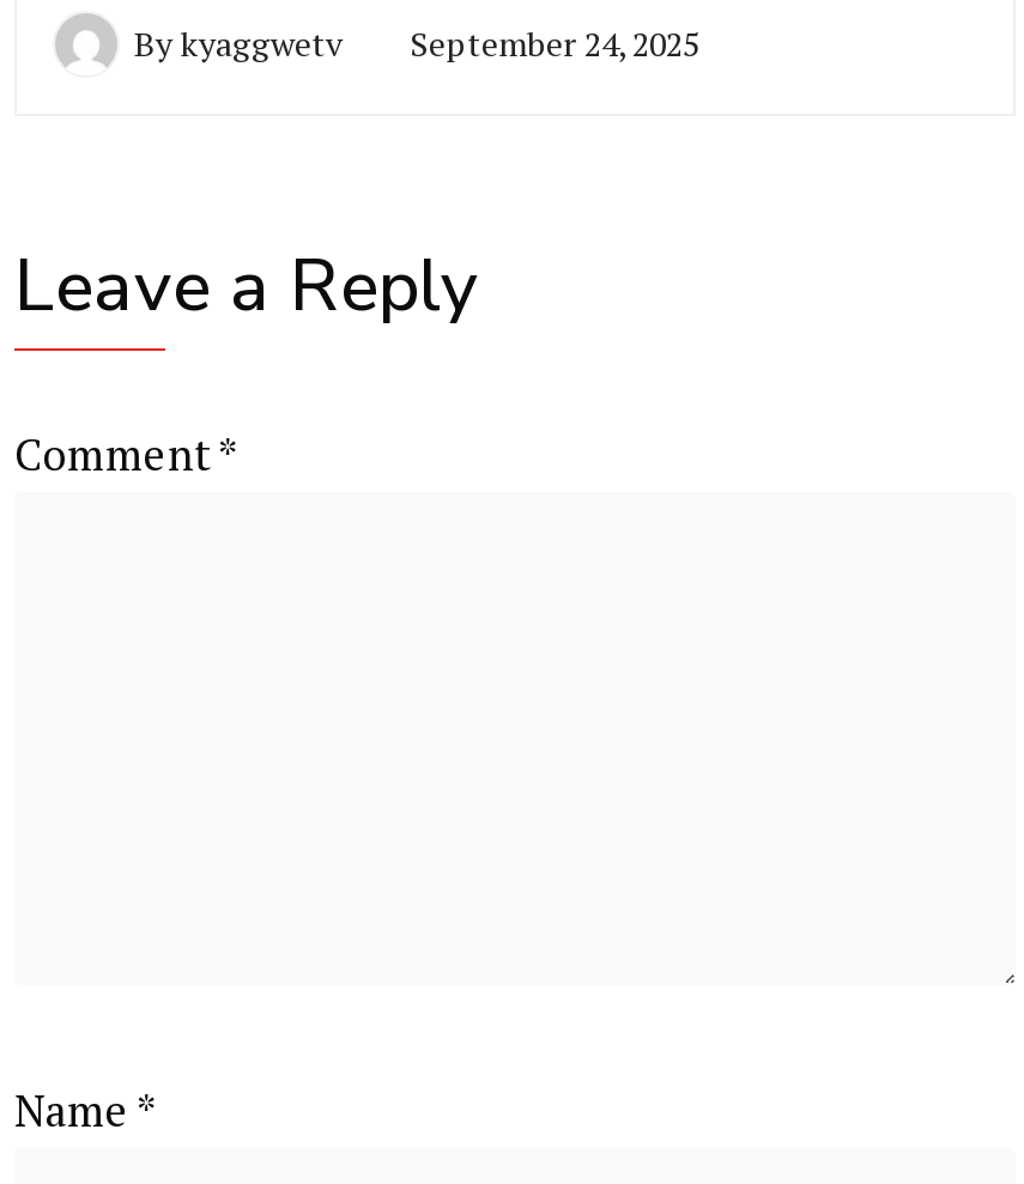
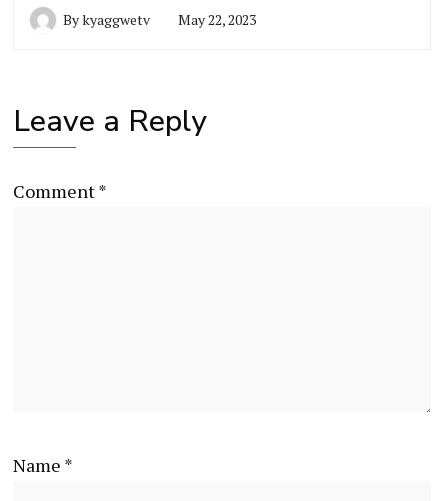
[134,21,699,66] Bykyaggwetv September 24, 2025 -> [63,10,256,29] Bykyaggwetv May 22, 2023

